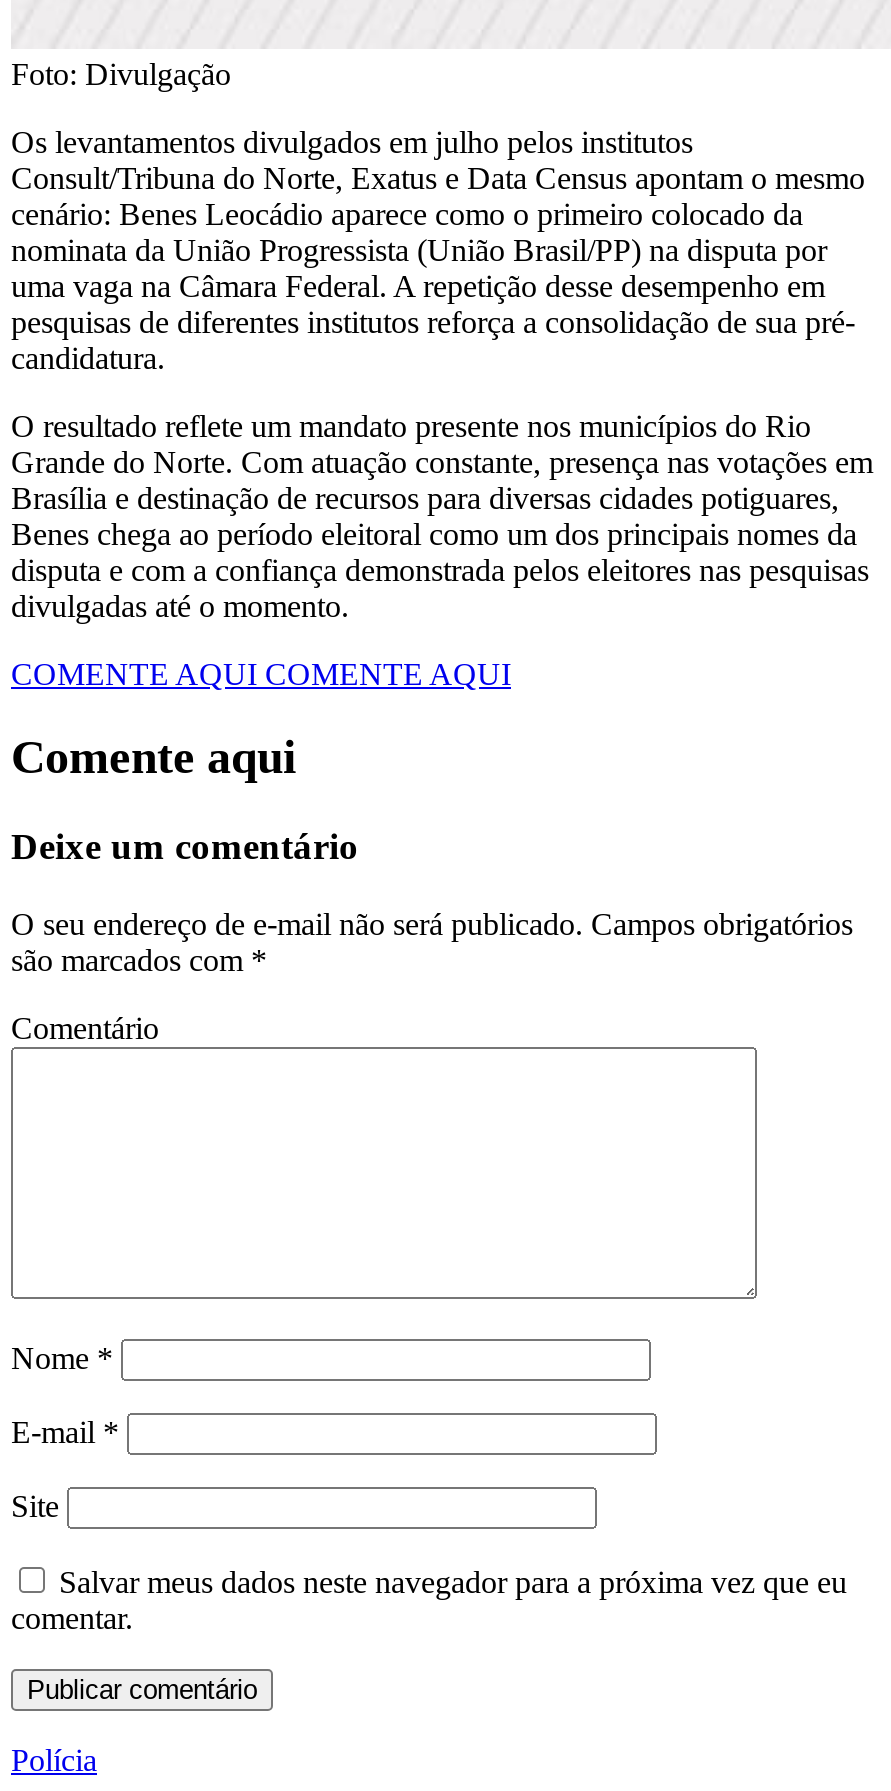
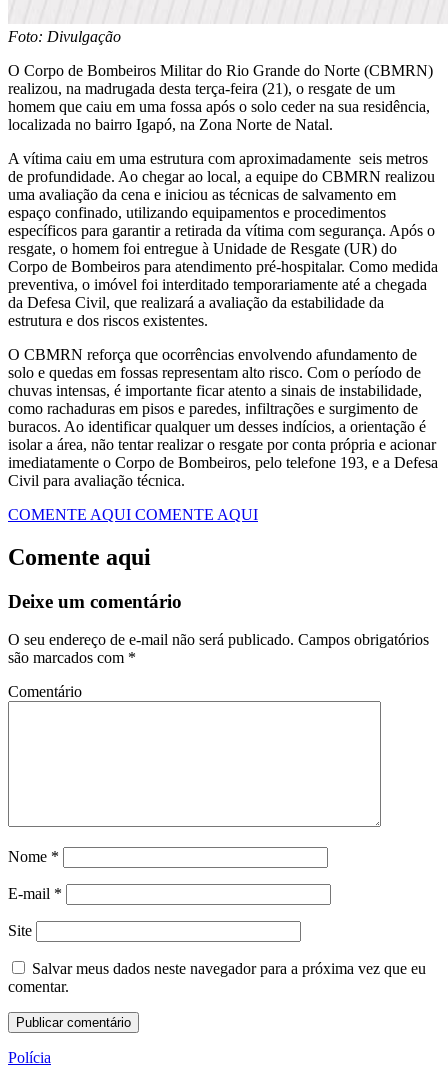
[11,124,873,622] Os levantamentos divulgados em julho pelos institutos | Consult/Tribuna do Norte, Exatus e Data Census apontam o mesmo | cenário: Benes Leocádio aparece como o primeiro colocado da | nominata da União Progressista (União Brasil/PP) na disputa por | uma vaga na Câmara Federal. A repetição desse desempenho em | pesquisas de diferentes institutos reforça a consolidação de sua pré- | candidatura. | O resultado reflete um mandato presente nos municípios do Rio | Grande do Norte. Com atuação constante, presença nas votações em | Brasília e destinação de recursos para diversas cidades potiguares, | Benes chega ao período eleitoral como um dos principais nomes da | disputa e com a confiança demonstrada pelos eleitores nas pesquisas | divulgadas até o momento. -> [8,62,438,489] O Corpo de Bombeiros Militar do Rio Grande do Norte (CBMRN) | realizou, na madrugada desta terça-feira (21), o resgate de um | homem que caiu em uma fossa após o solo ceder na sua residência, | localizada no bairro Igapó, na Zona Norte de Natal. | A vítima caiu em uma estrutura com aproximadamente seis metros | de profundidade. Ao chegar ao local, a equipe do CBMRN realizou | uma avaliação da cena e iniciou as técnicas de salvamento em | espaço confinado, utilizando equipamentos e procedimentos | específicos para garantir a retirada da vítima com segurança. Após o | resgate, o homem foi entregue à Unidade de Resgate (UR) do | Corpo de Bombeiros para atendimento pré-hospitalar. Como medida | preventiva, o imóvel foi interditado temporariamente até a chegada | da Defesa Civil, que realizará a avaliação da estabilidade da | estrutura e dos riscos existentes. | O CBMRN reforça que ocorrências envolvendo afundamento de | solo e quedas em fossas representam alto risco. Com o período de | chuvas intensas, é importante ficar atento a sinais de instabilidade, | como rachaduras em pisos e paredes, infiltrações e surgimento de | buracos. Ao identificar qualquer um desses indícios, a orientação é | isolar a área, não tentar realizar o resgate por conta própria e acionar | imediatamente o Corpo de Bombeiros, pelo telefone 193, e a Defesa | Civil para avaliação técnica.

